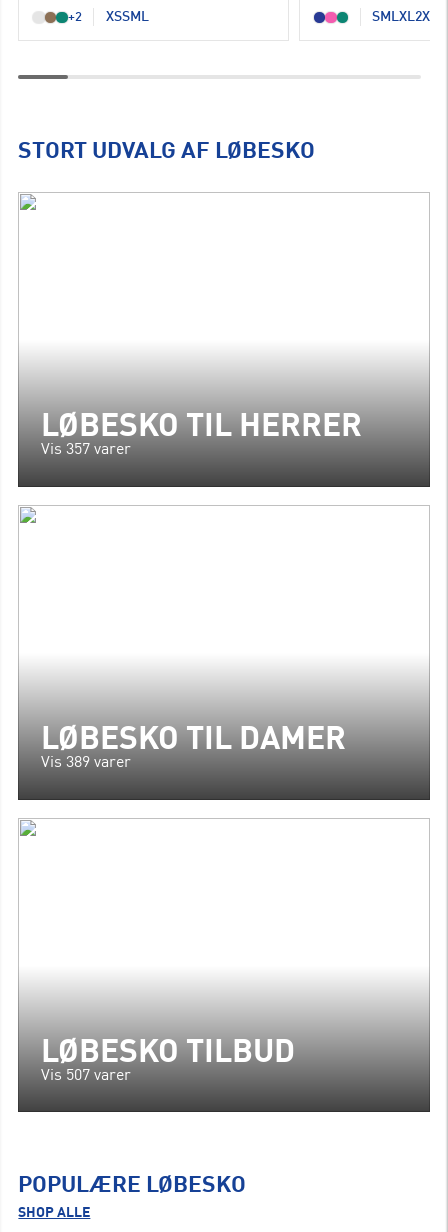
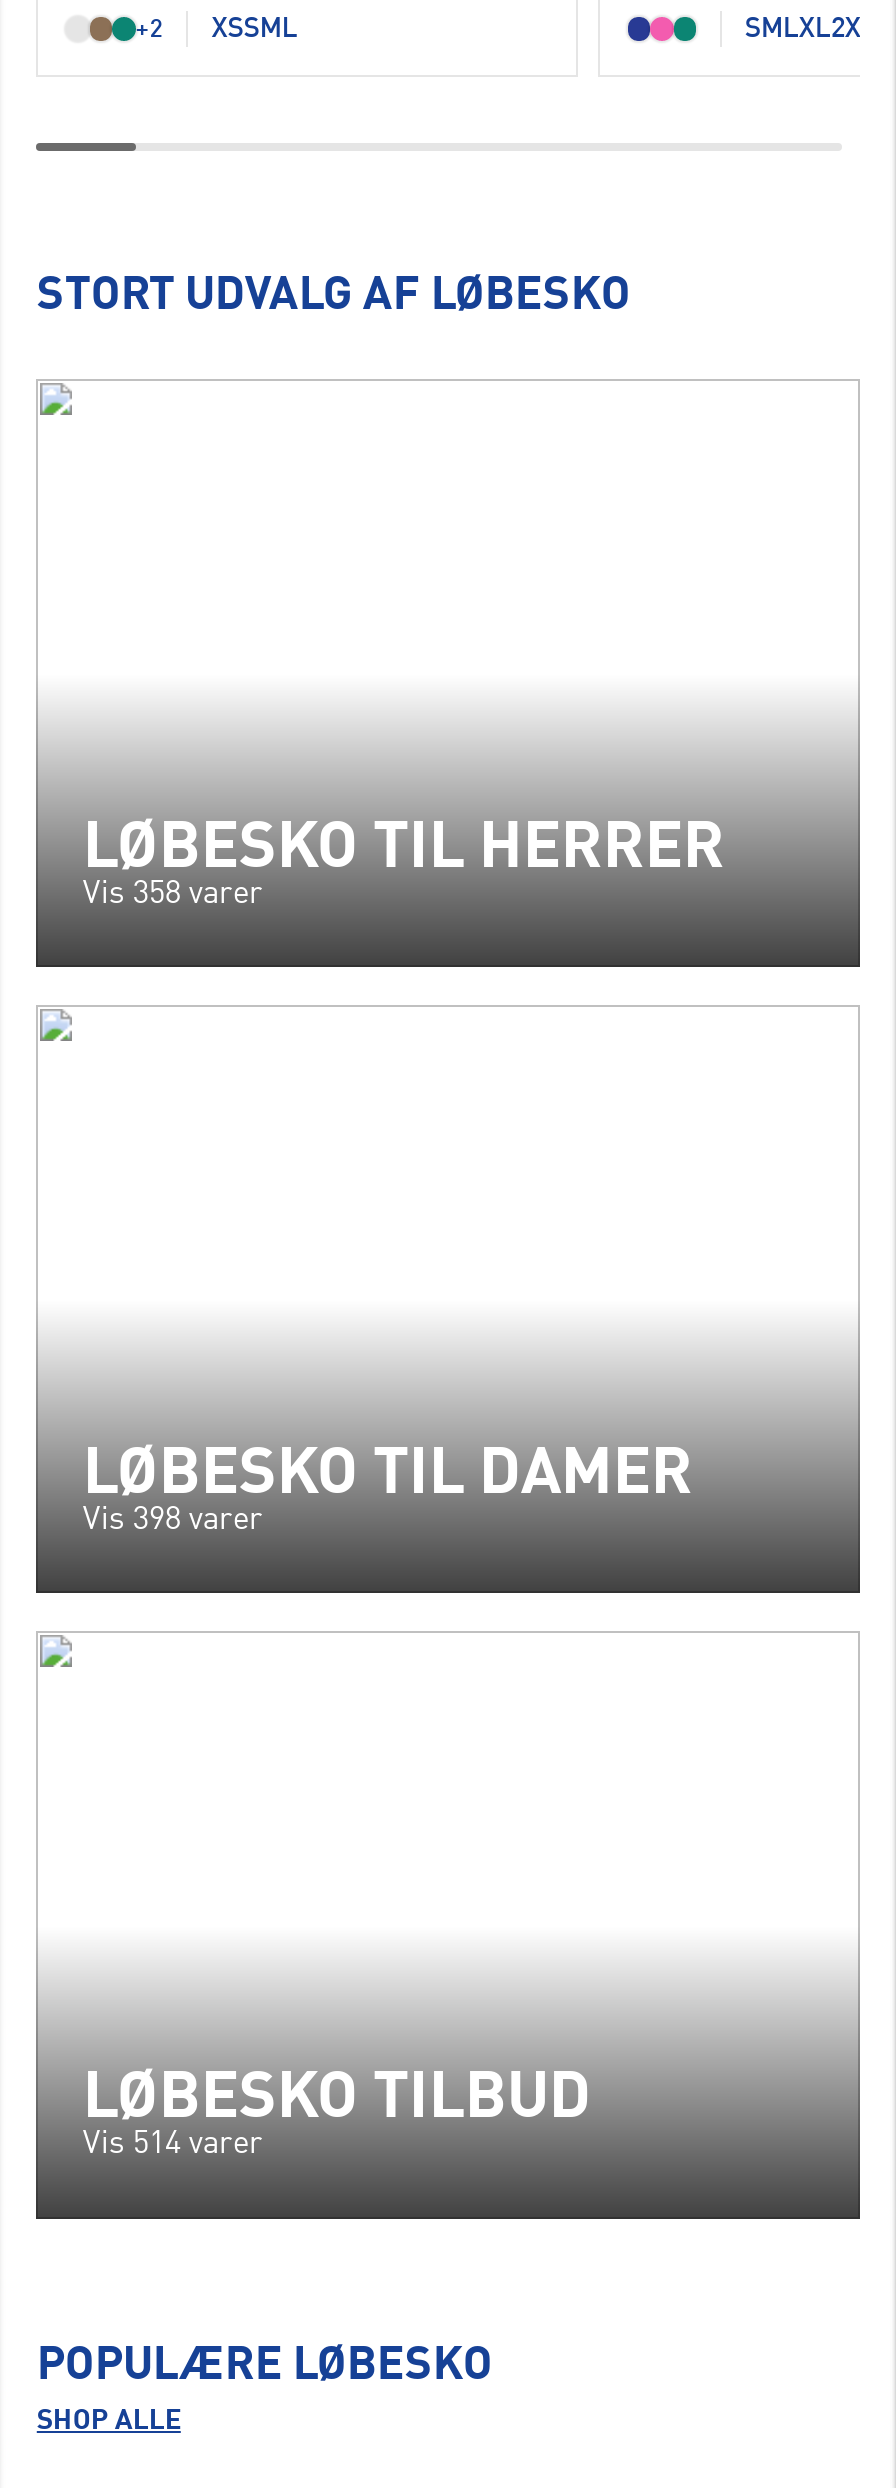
[41,442,131,458] Vis 357 varer -> [83,879,263,911] Vis 358 varer
[41,755,131,771] Vis 389 varer -> [83,1505,263,1537] Vis 398 varer
[41,1068,131,1084] Vis 507 varer -> [83,2130,263,2162] Vis 514 varer

